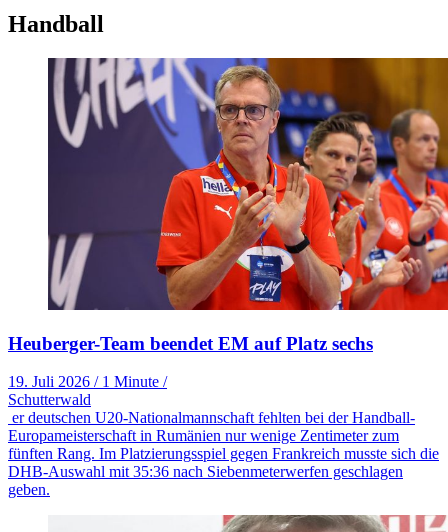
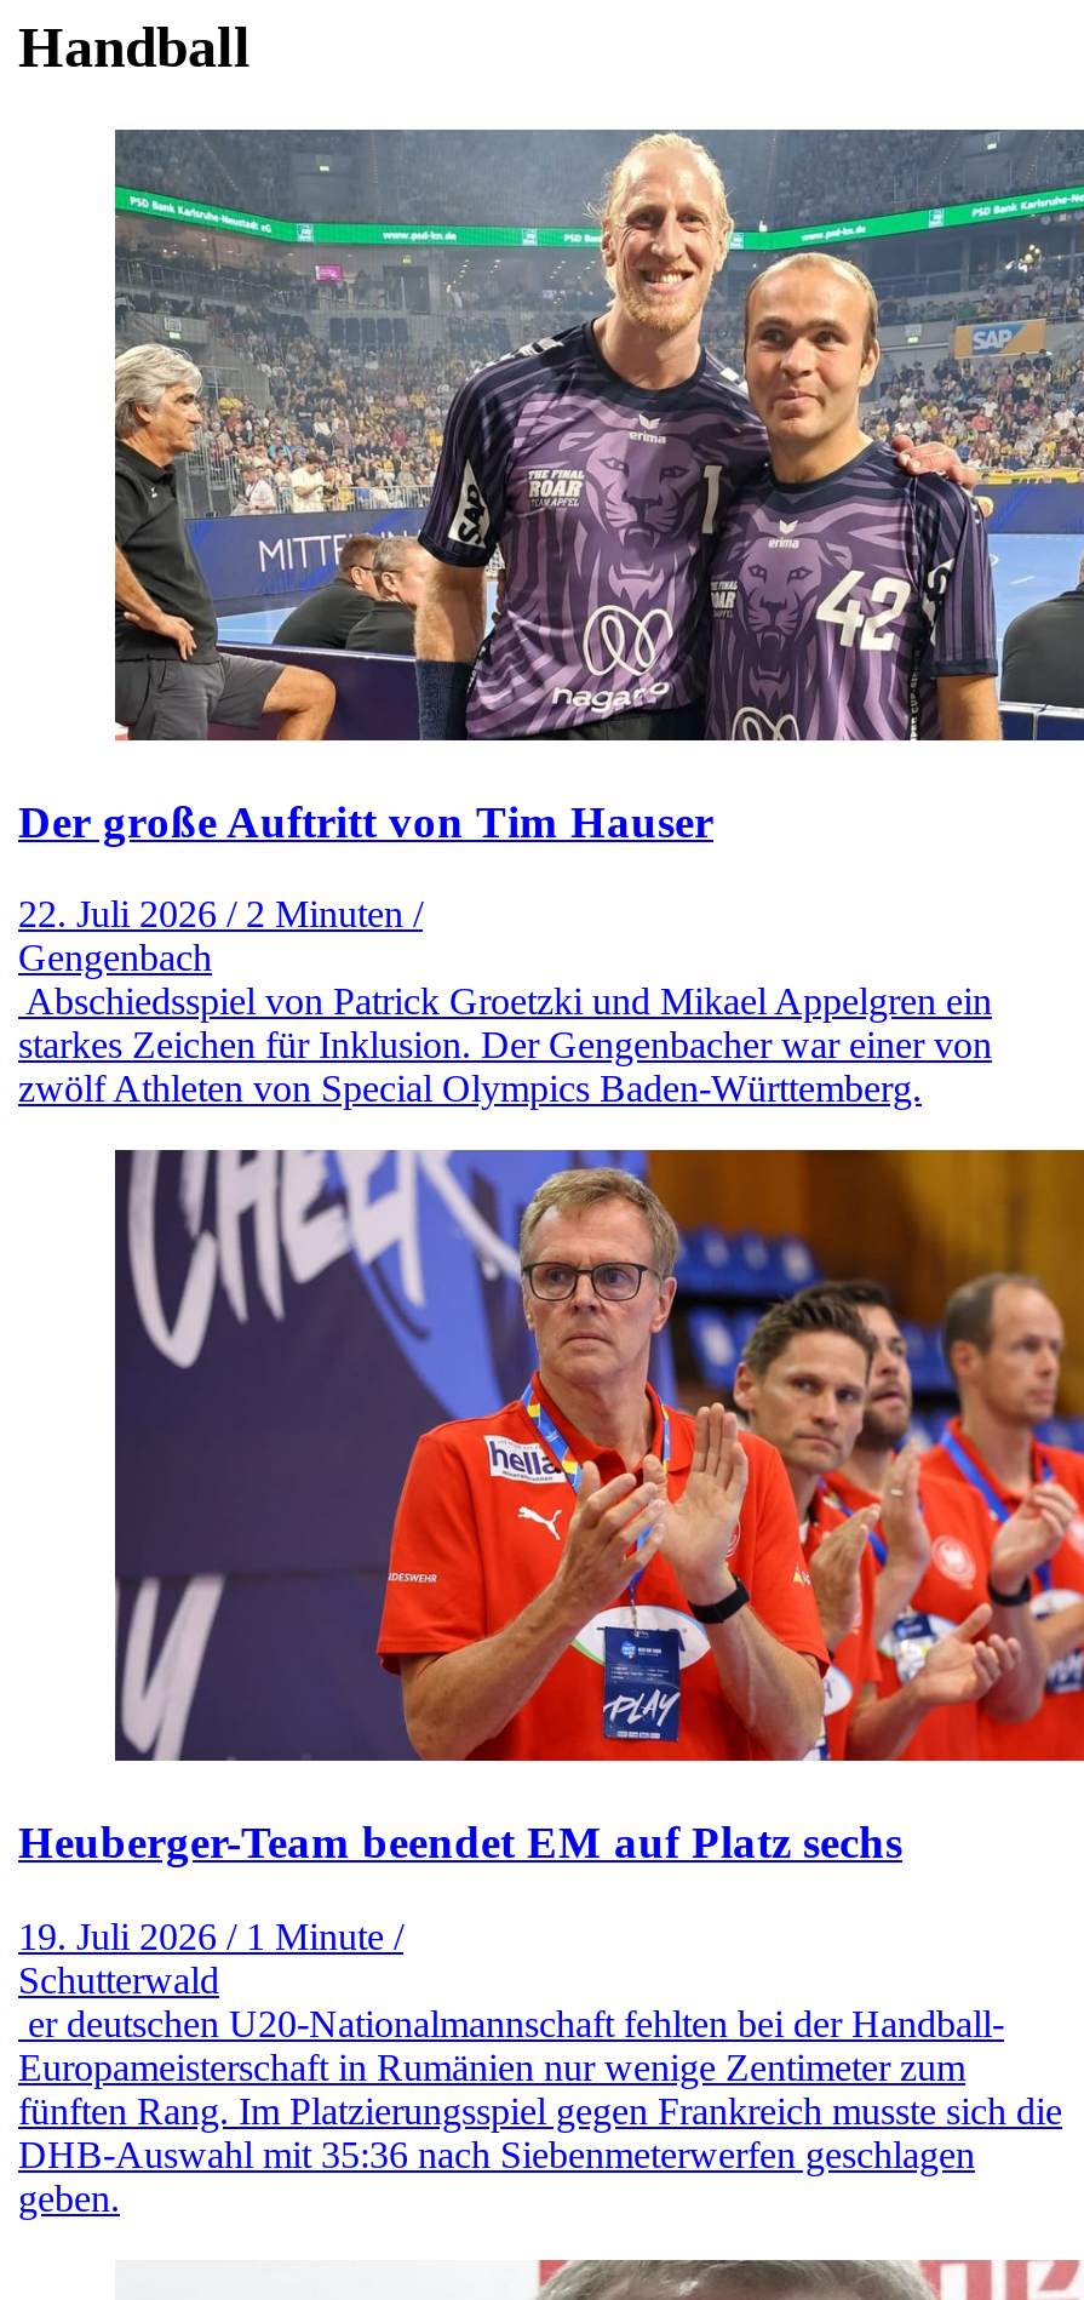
none -> [18,127,1077,1110] [image] | Der große Auftritt von Tim Hauser | 22. Juli 2026 / 2 Minuten / | Gengenbach | Abschiedsspiel von Patrick Groetzki und Mikael Appelgren ein | starkes Zeichen für Inklusion. Der Gengenbacher war einer von | zwölf Athleten von Special Olympics Baden-Württemberg.

